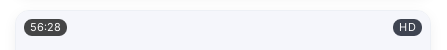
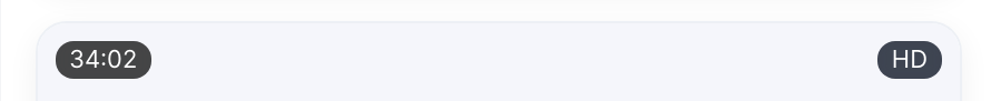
[30,20,61,34] 56:28 -> [69,42,138,73] 34:02

